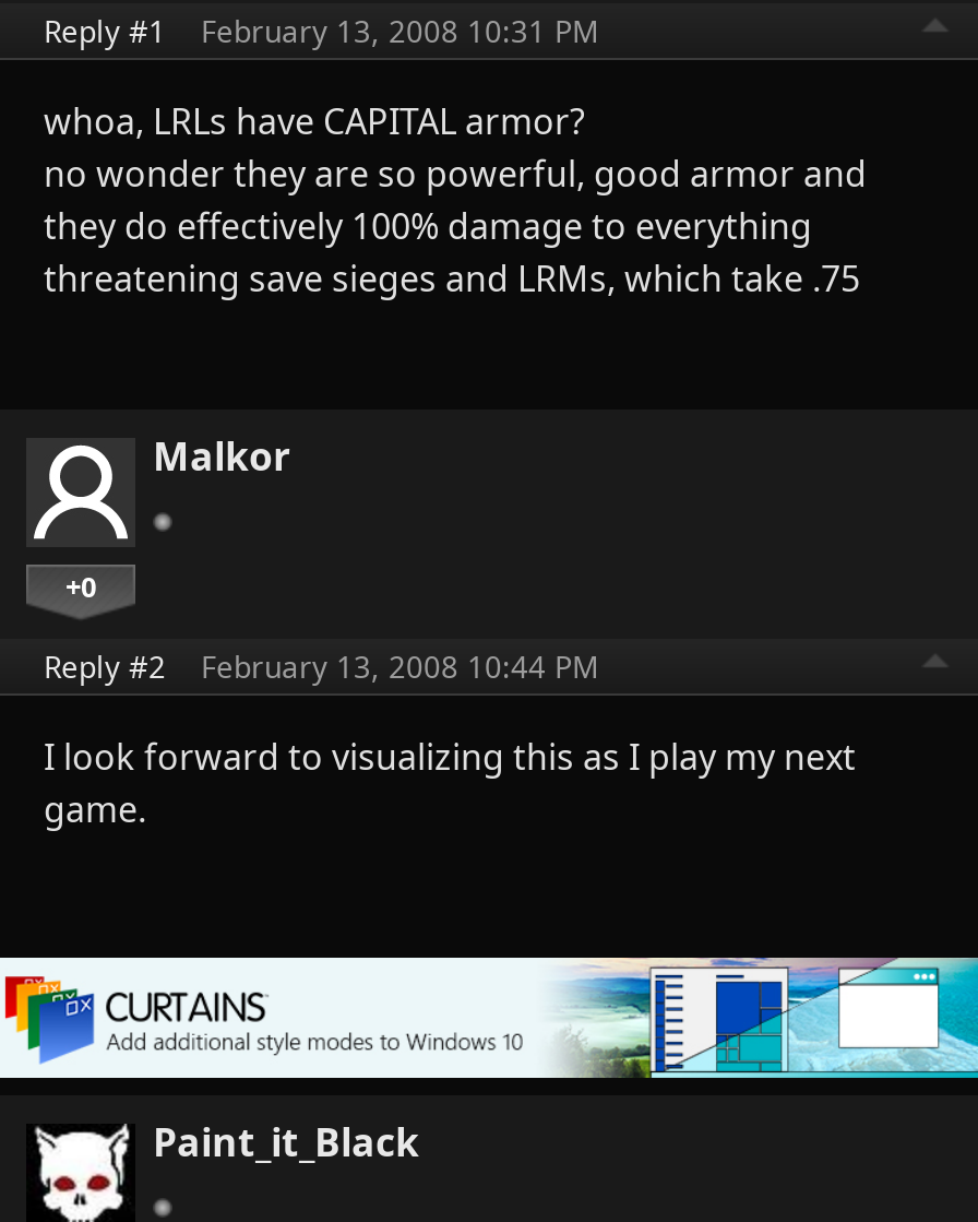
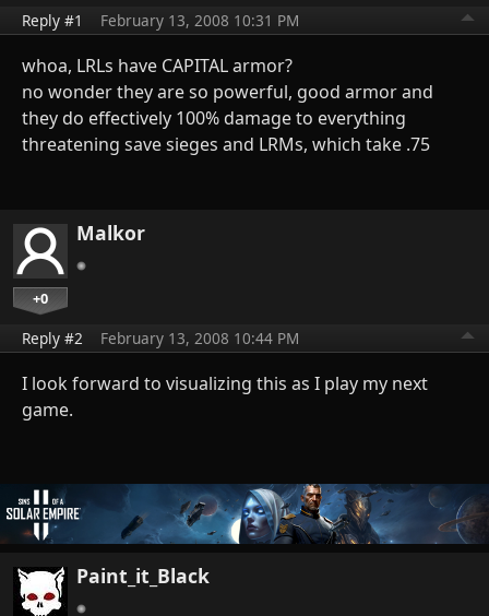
[7,956,971,1080] [image] -> [3,484,486,545] [image]

